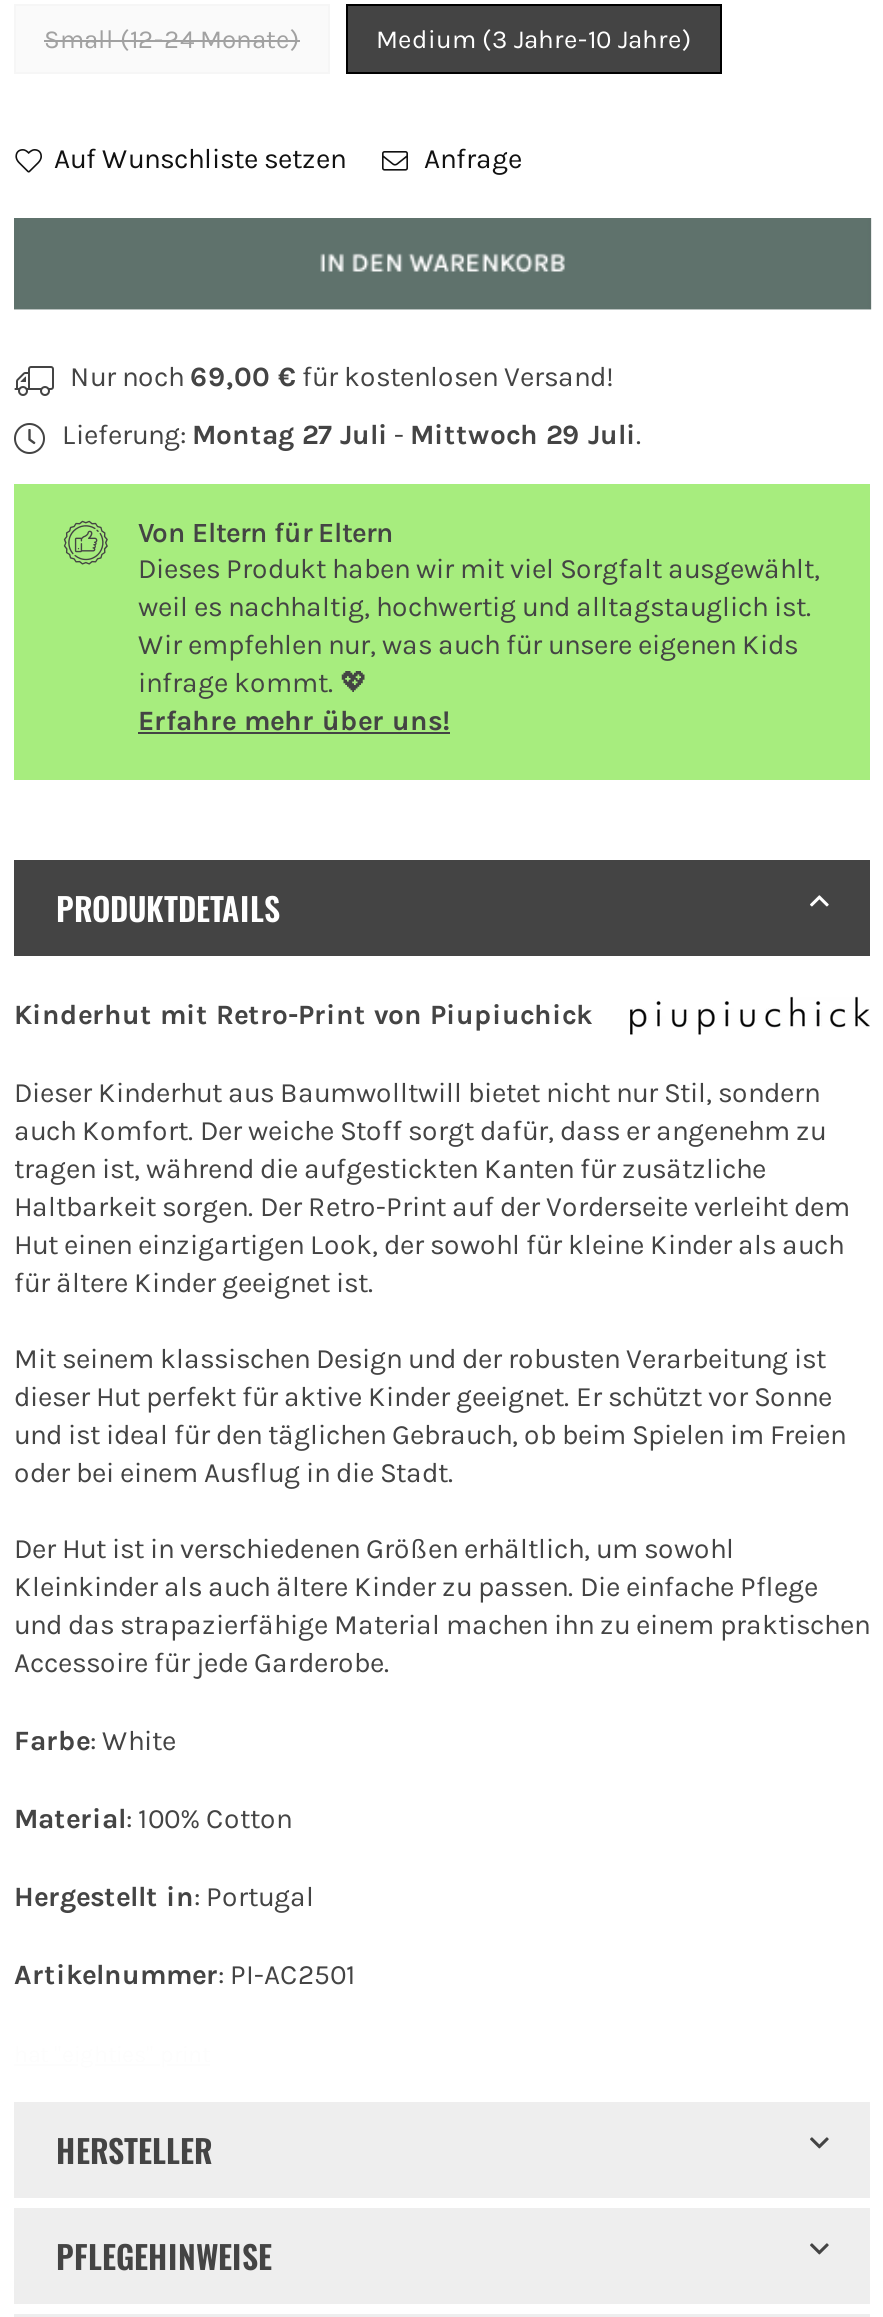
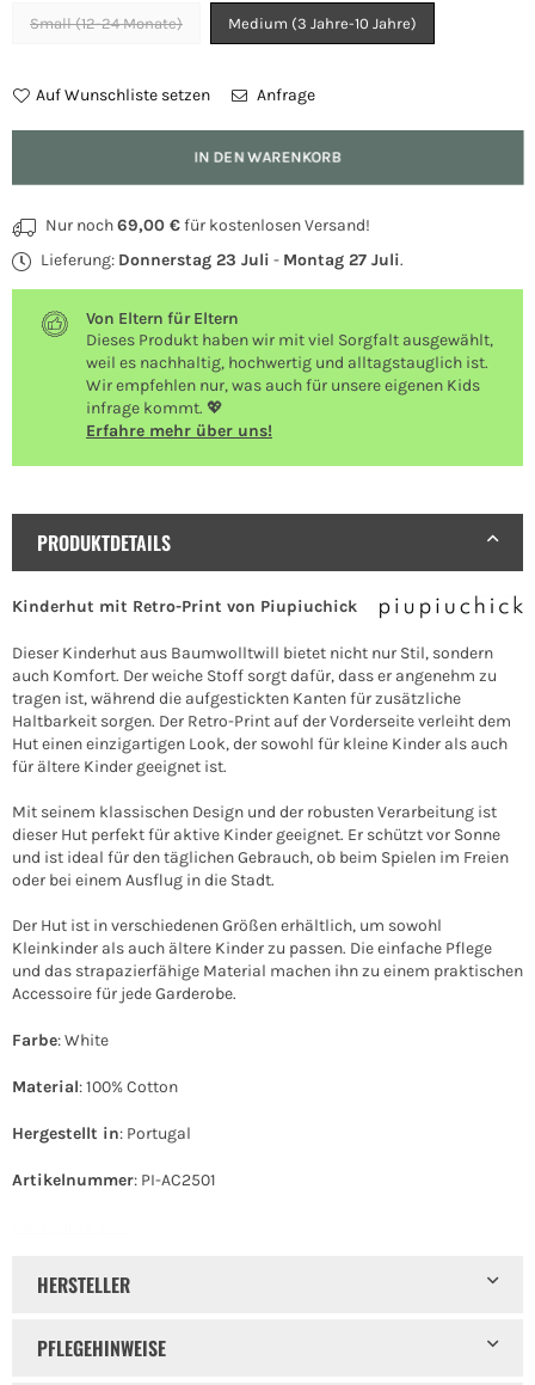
[56,418,642,452] Lieferung: Montag 27 Juli - Mittwoch 29 Juli. -> [37,250,404,270] Lieferung: Donnerstag 23 Juli - Montag 27 Juli.

